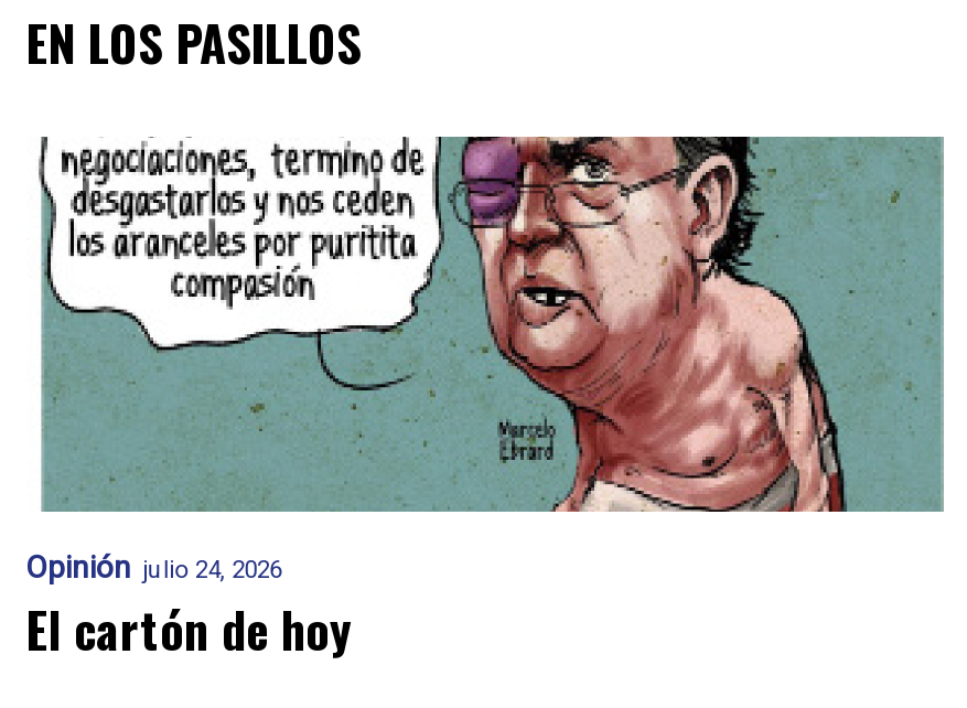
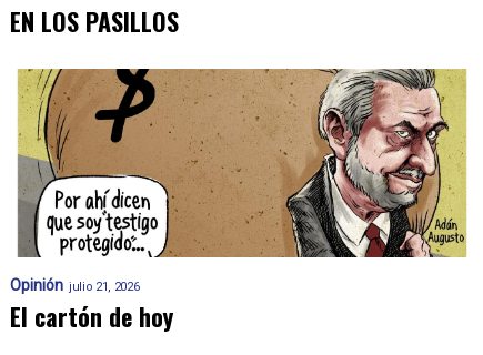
[25,135,945,585] [image] | Opinión julio 24, 2026 -> [10,68,472,294] [image] | Opinión julio 21, 2026

